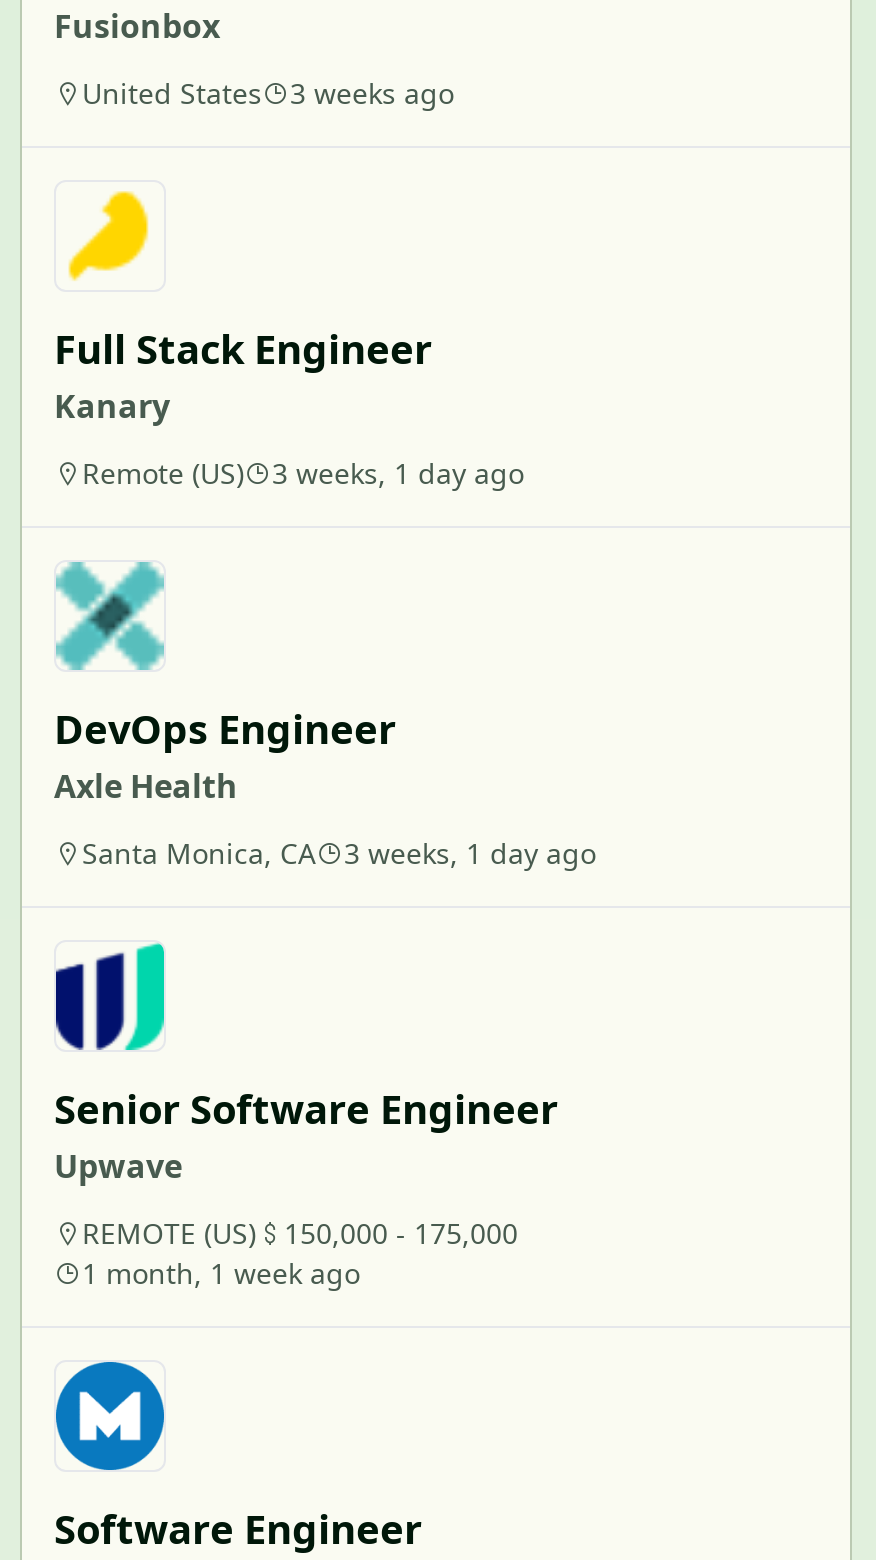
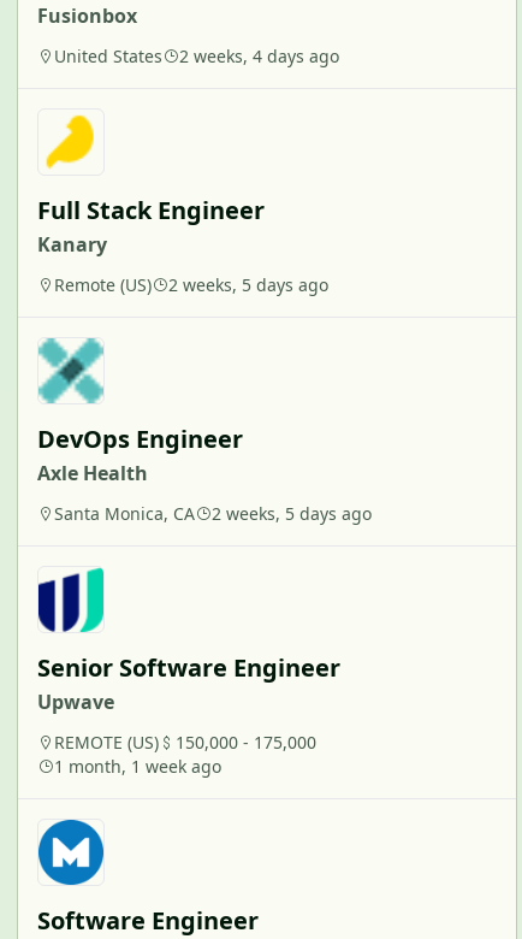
[290,74,454,112] 3 weeks ago -> [179,45,339,68] 2 weeks, 4 days ago
[272,454,524,492] 3 weeks, 1 day ago -> [168,274,328,296] 2 weeks, 5 days ago
[344,834,596,872] 3 weeks, 1 day ago -> [212,502,372,525] 2 weeks, 5 days ago

